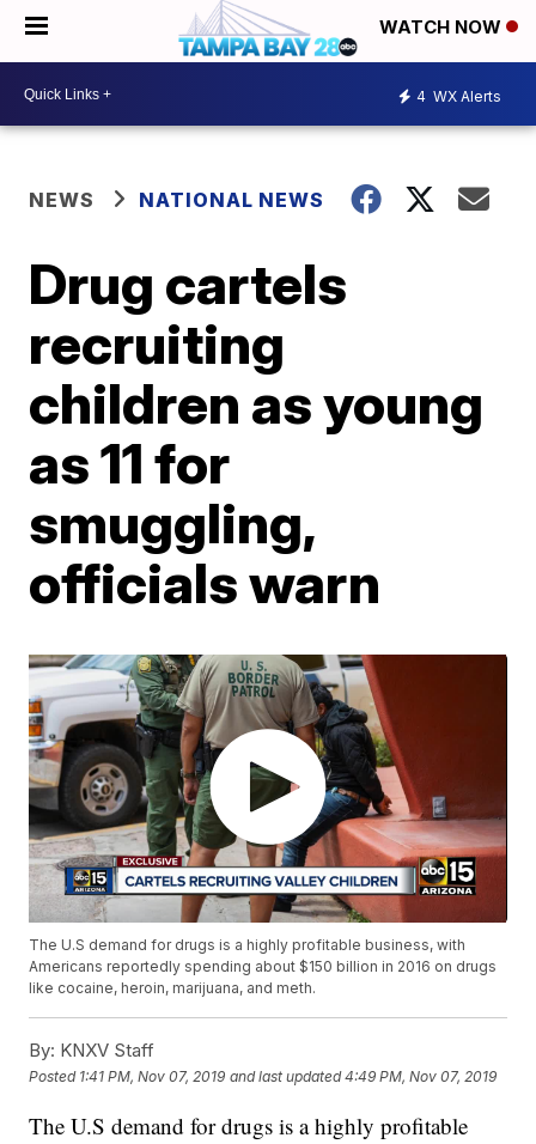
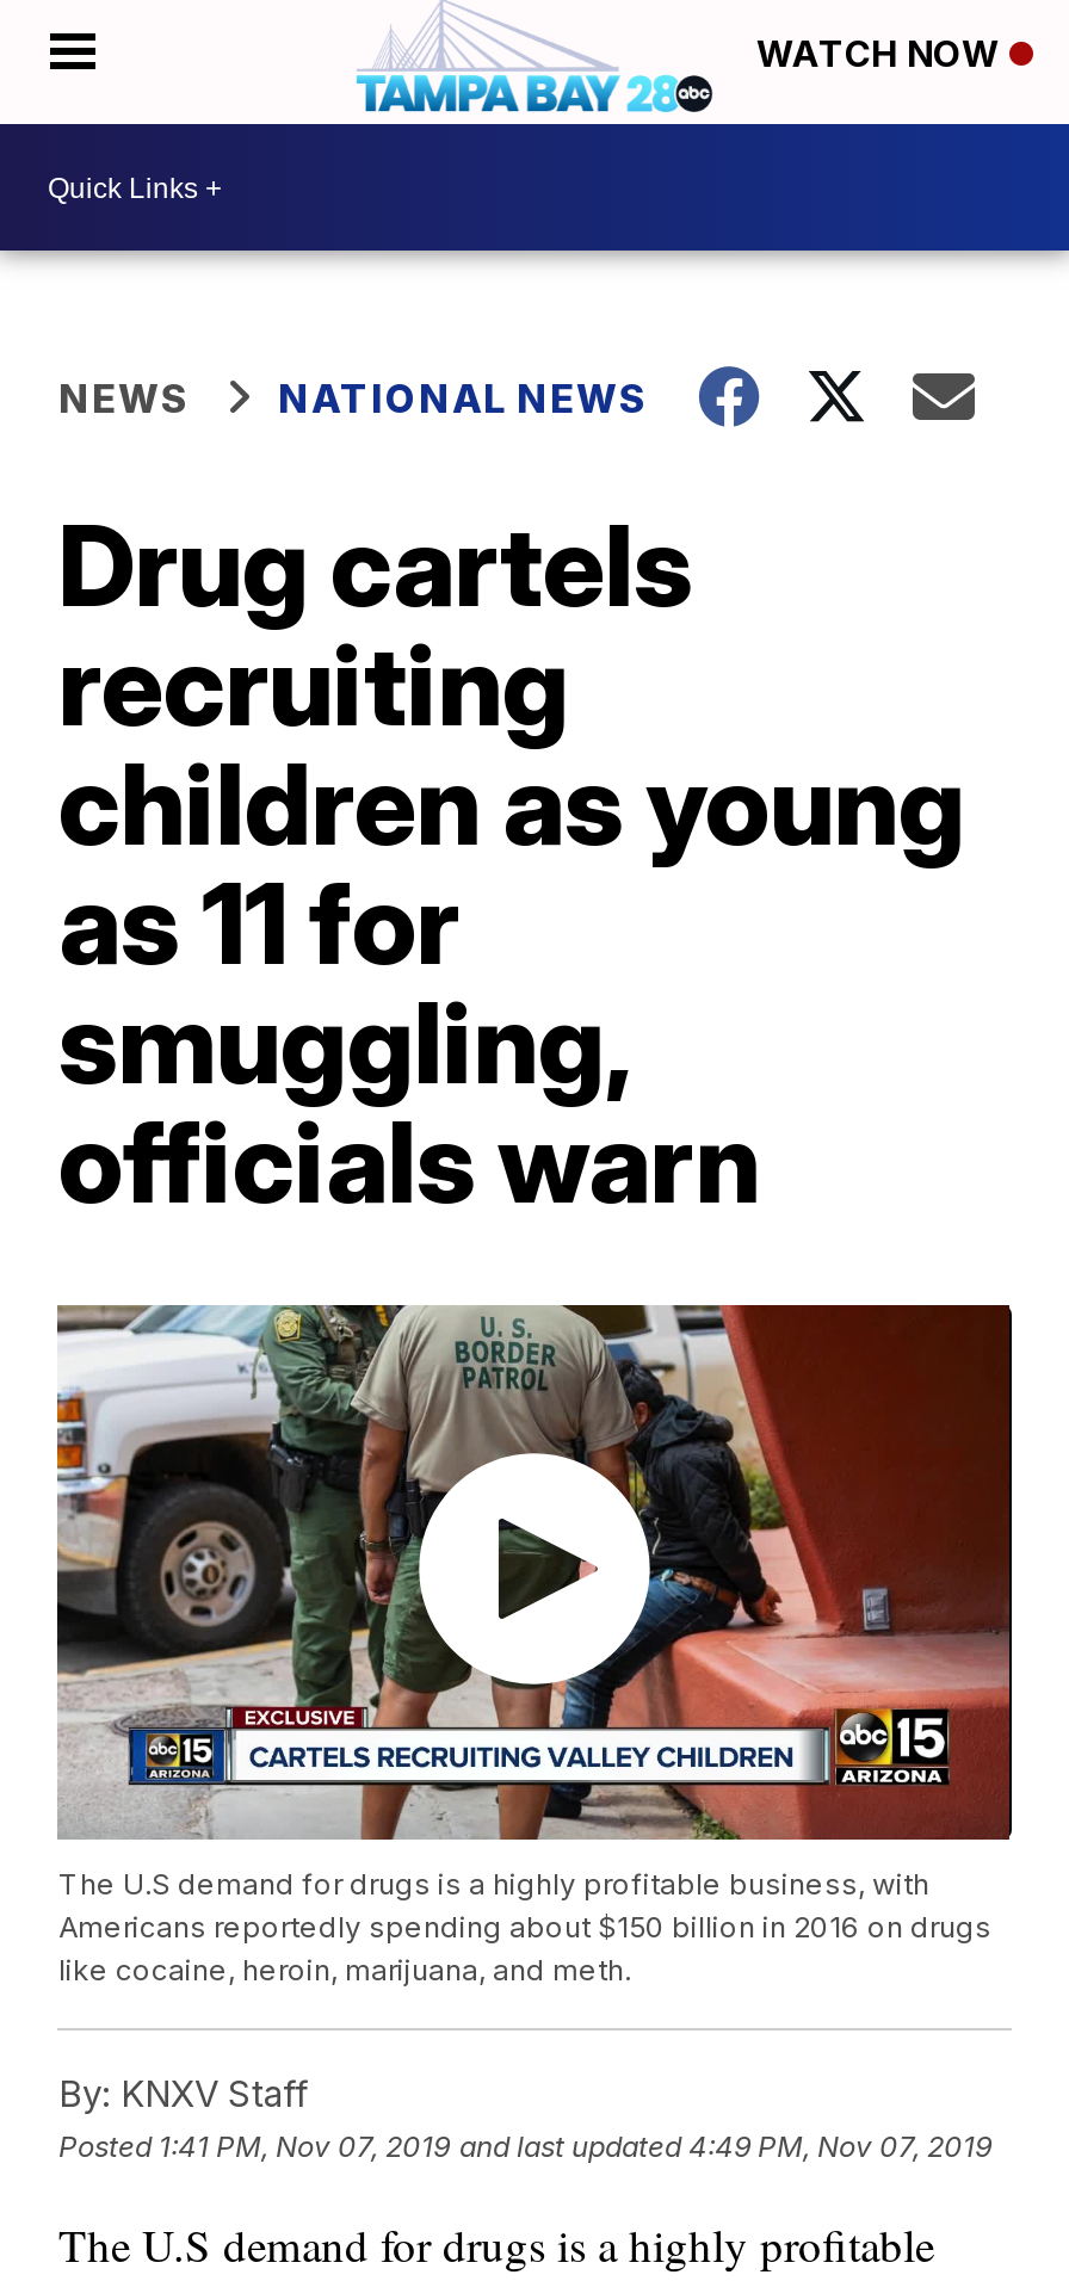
[416,87,501,105] 4 WX Alerts -> none

